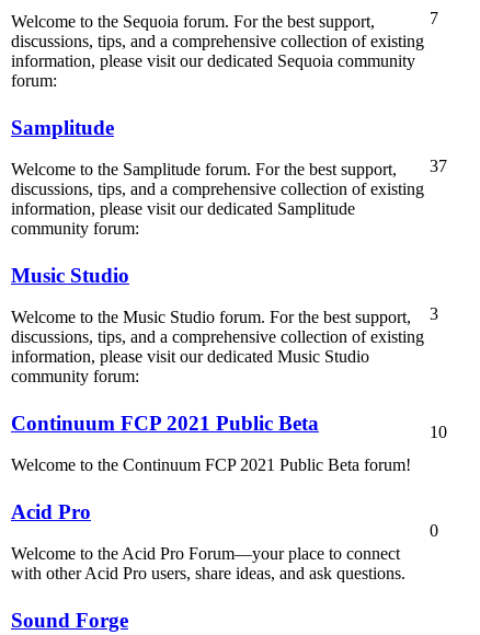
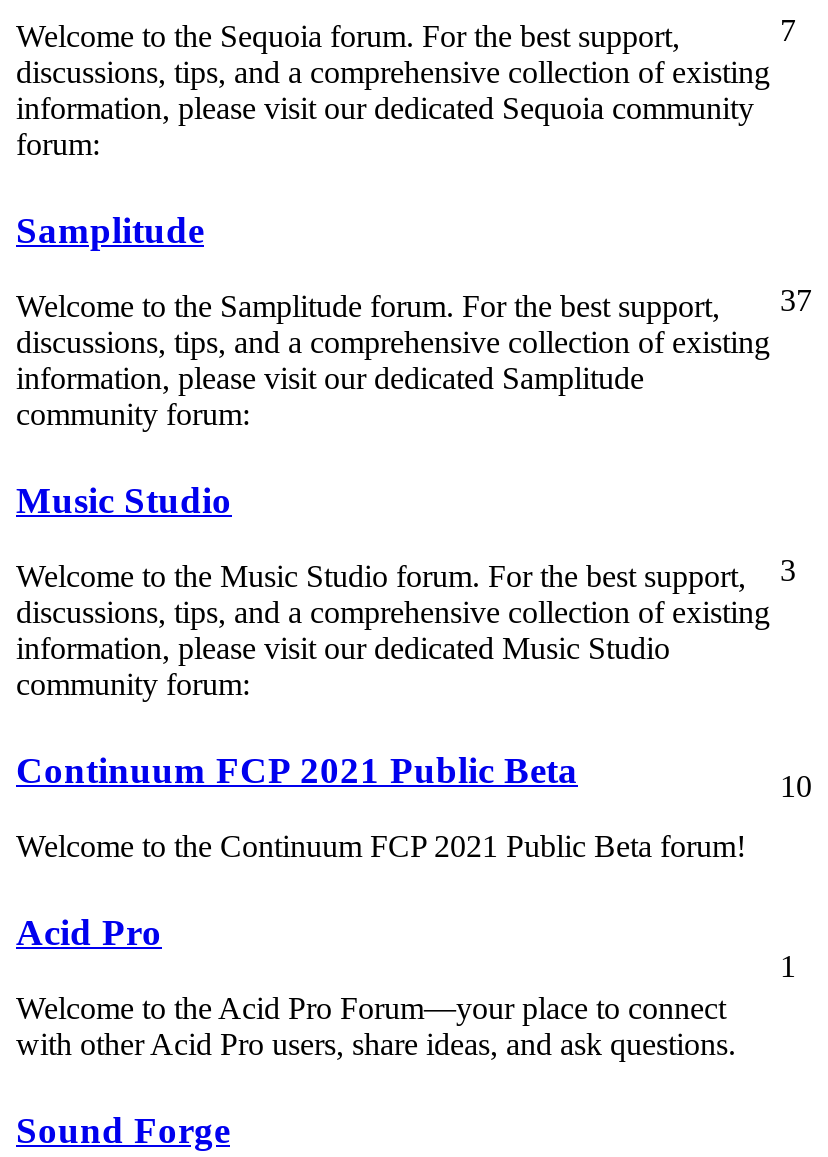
[430,521,438,540] 0 -> [780,949,796,983] 1

